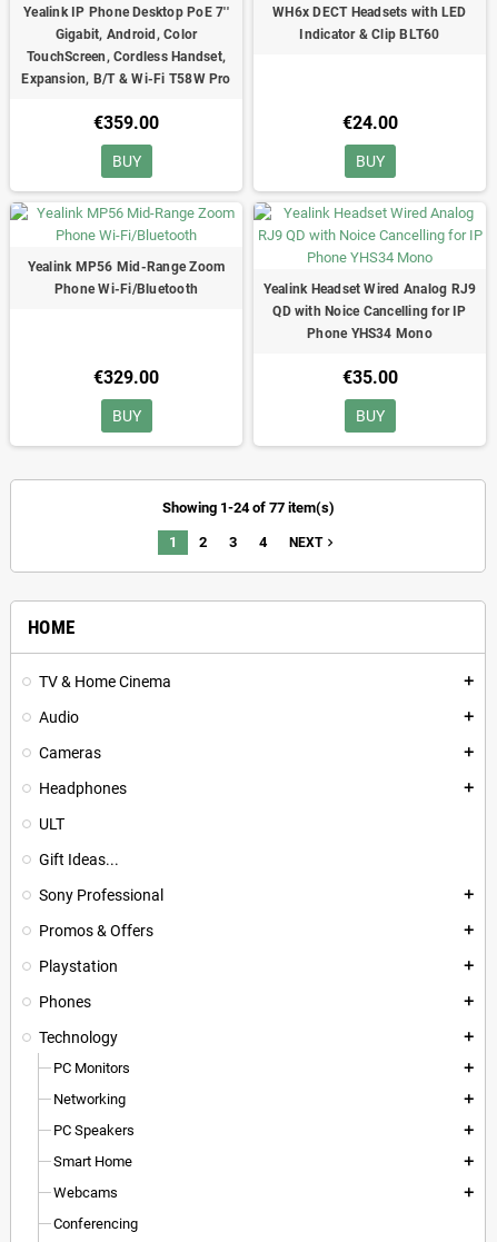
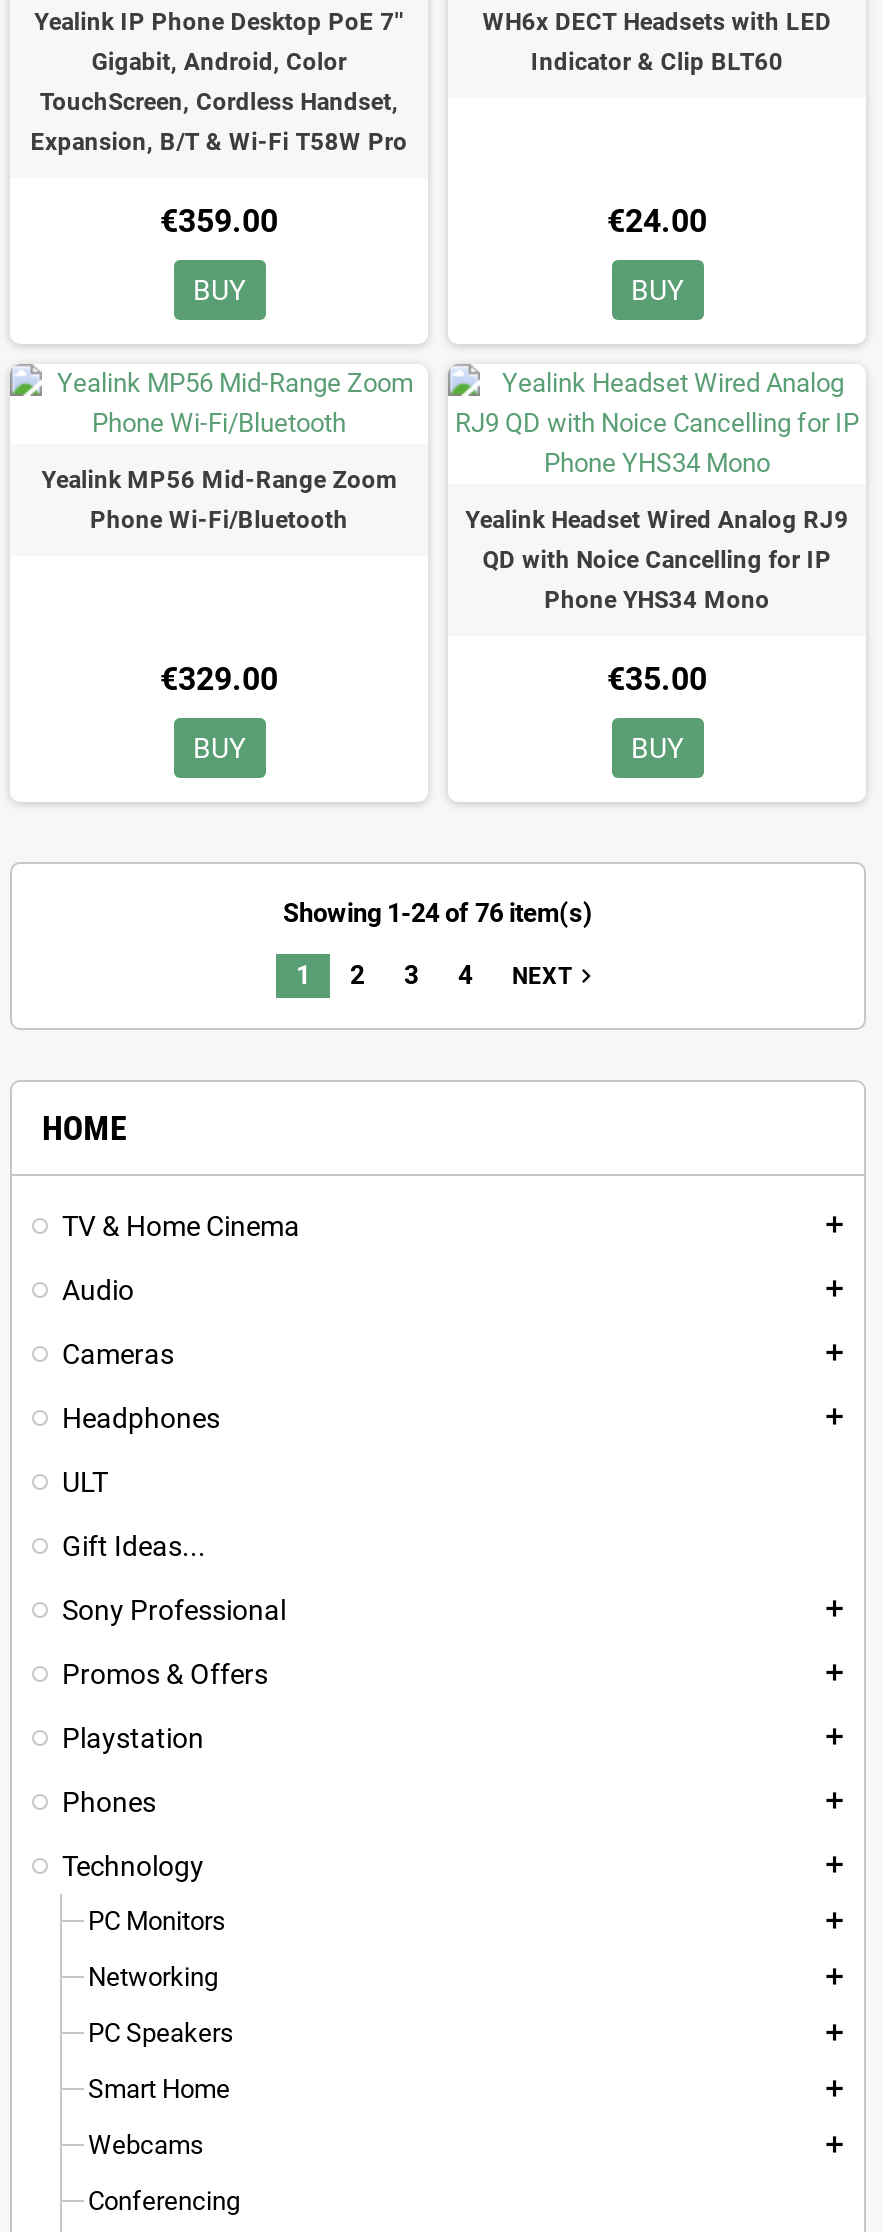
[162,499,334,516] Showing 1-24 of 77 item(s) -> [283,898,593,928] Showing 1-24 of 76 item(s)

